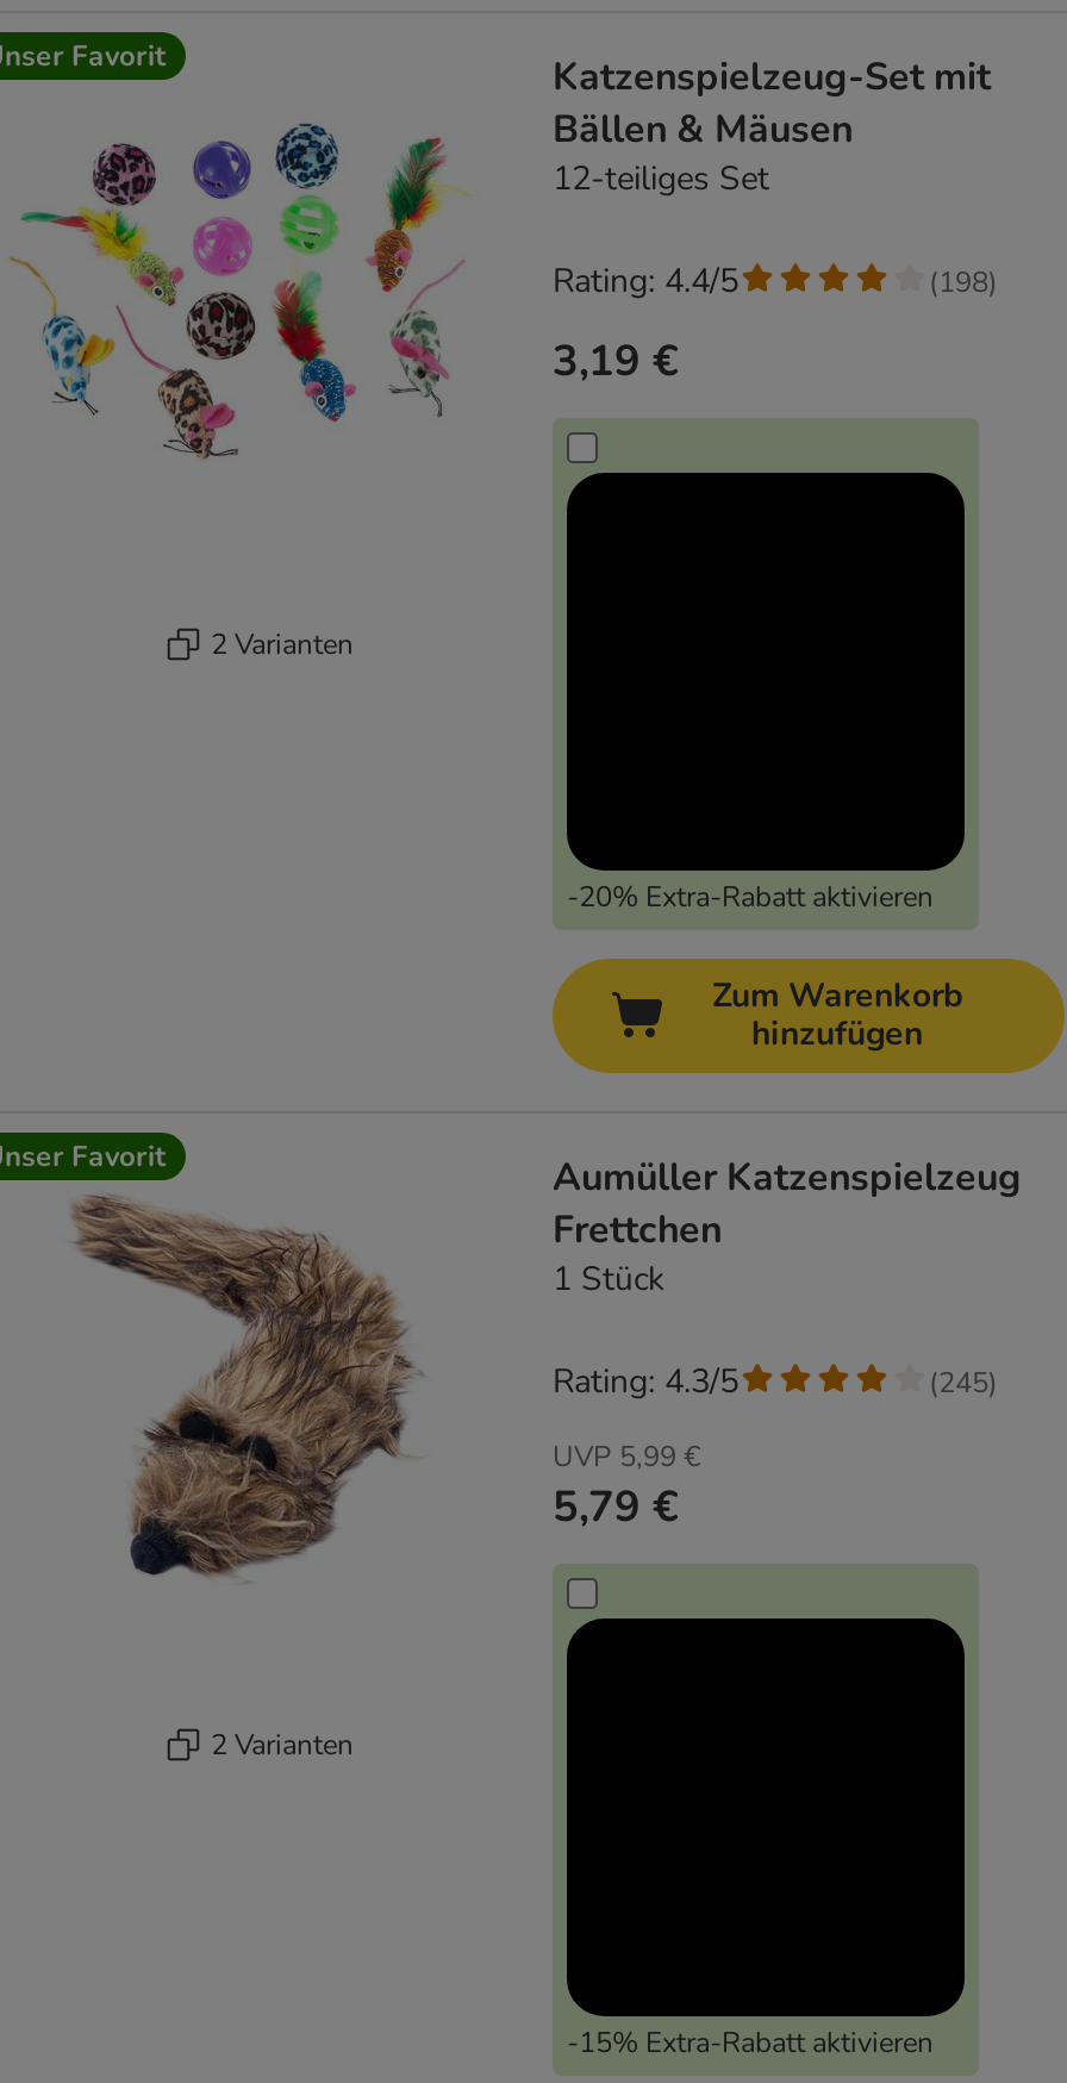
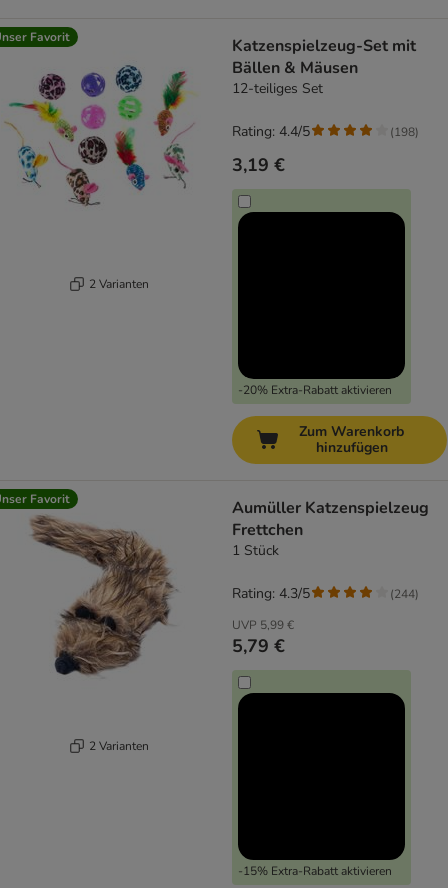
[929,1363,998,1401] (245) -> [390,586,419,602] (244)

